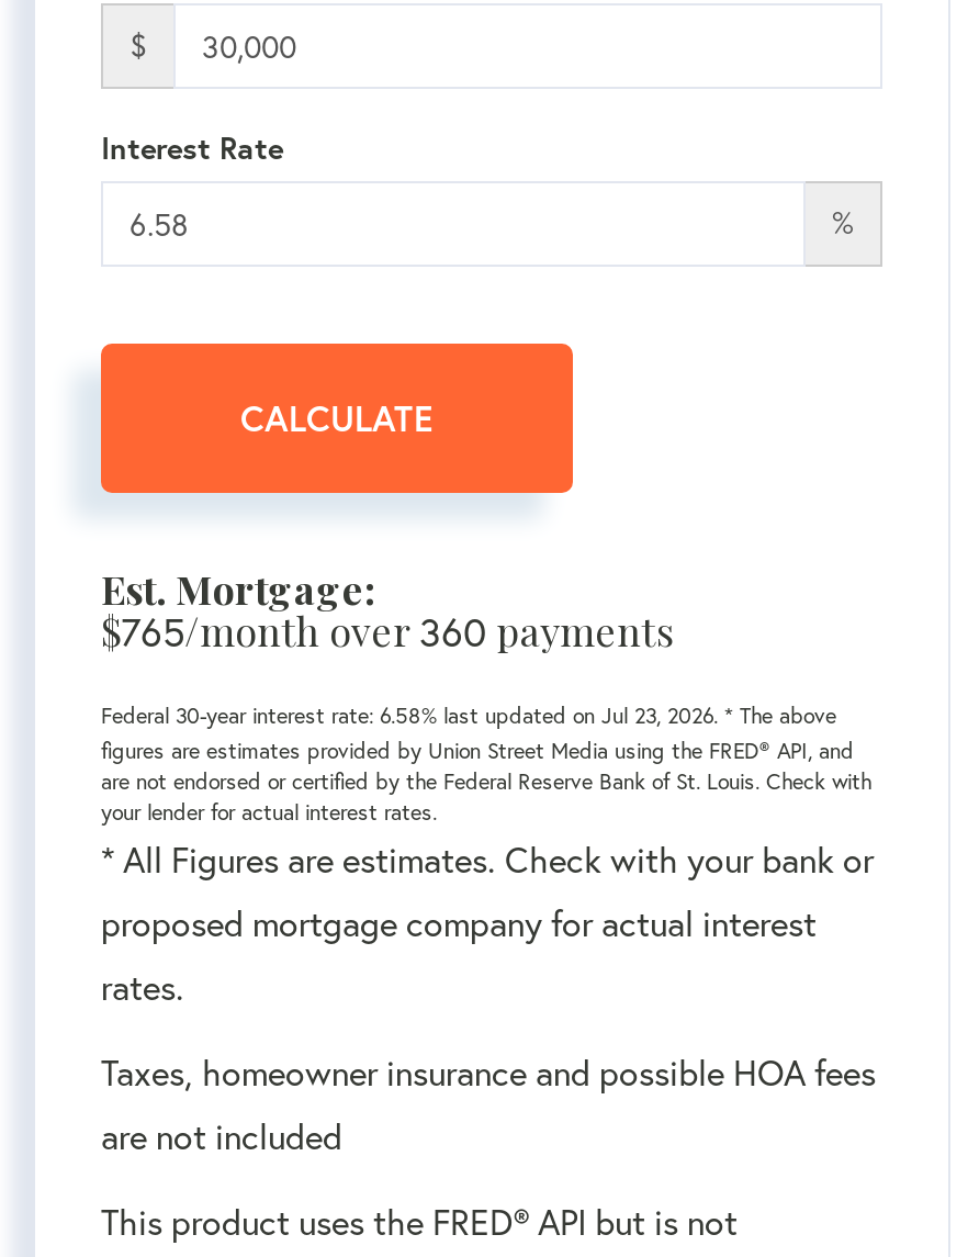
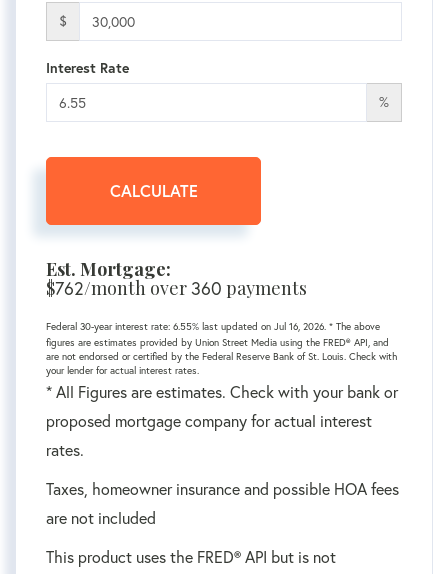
[101,605,674,658] $765/month over 360 payments -> [46,276,307,300] $762/month over 360 payments
[101,702,836,730] Federal 30-year interest rate: 6.58% last updated on Jul 23, 2026. * The above -> [46,320,380,333] Federal 30-year interest rate: 6.55% last updated on Jul 16, 2026. * The above

